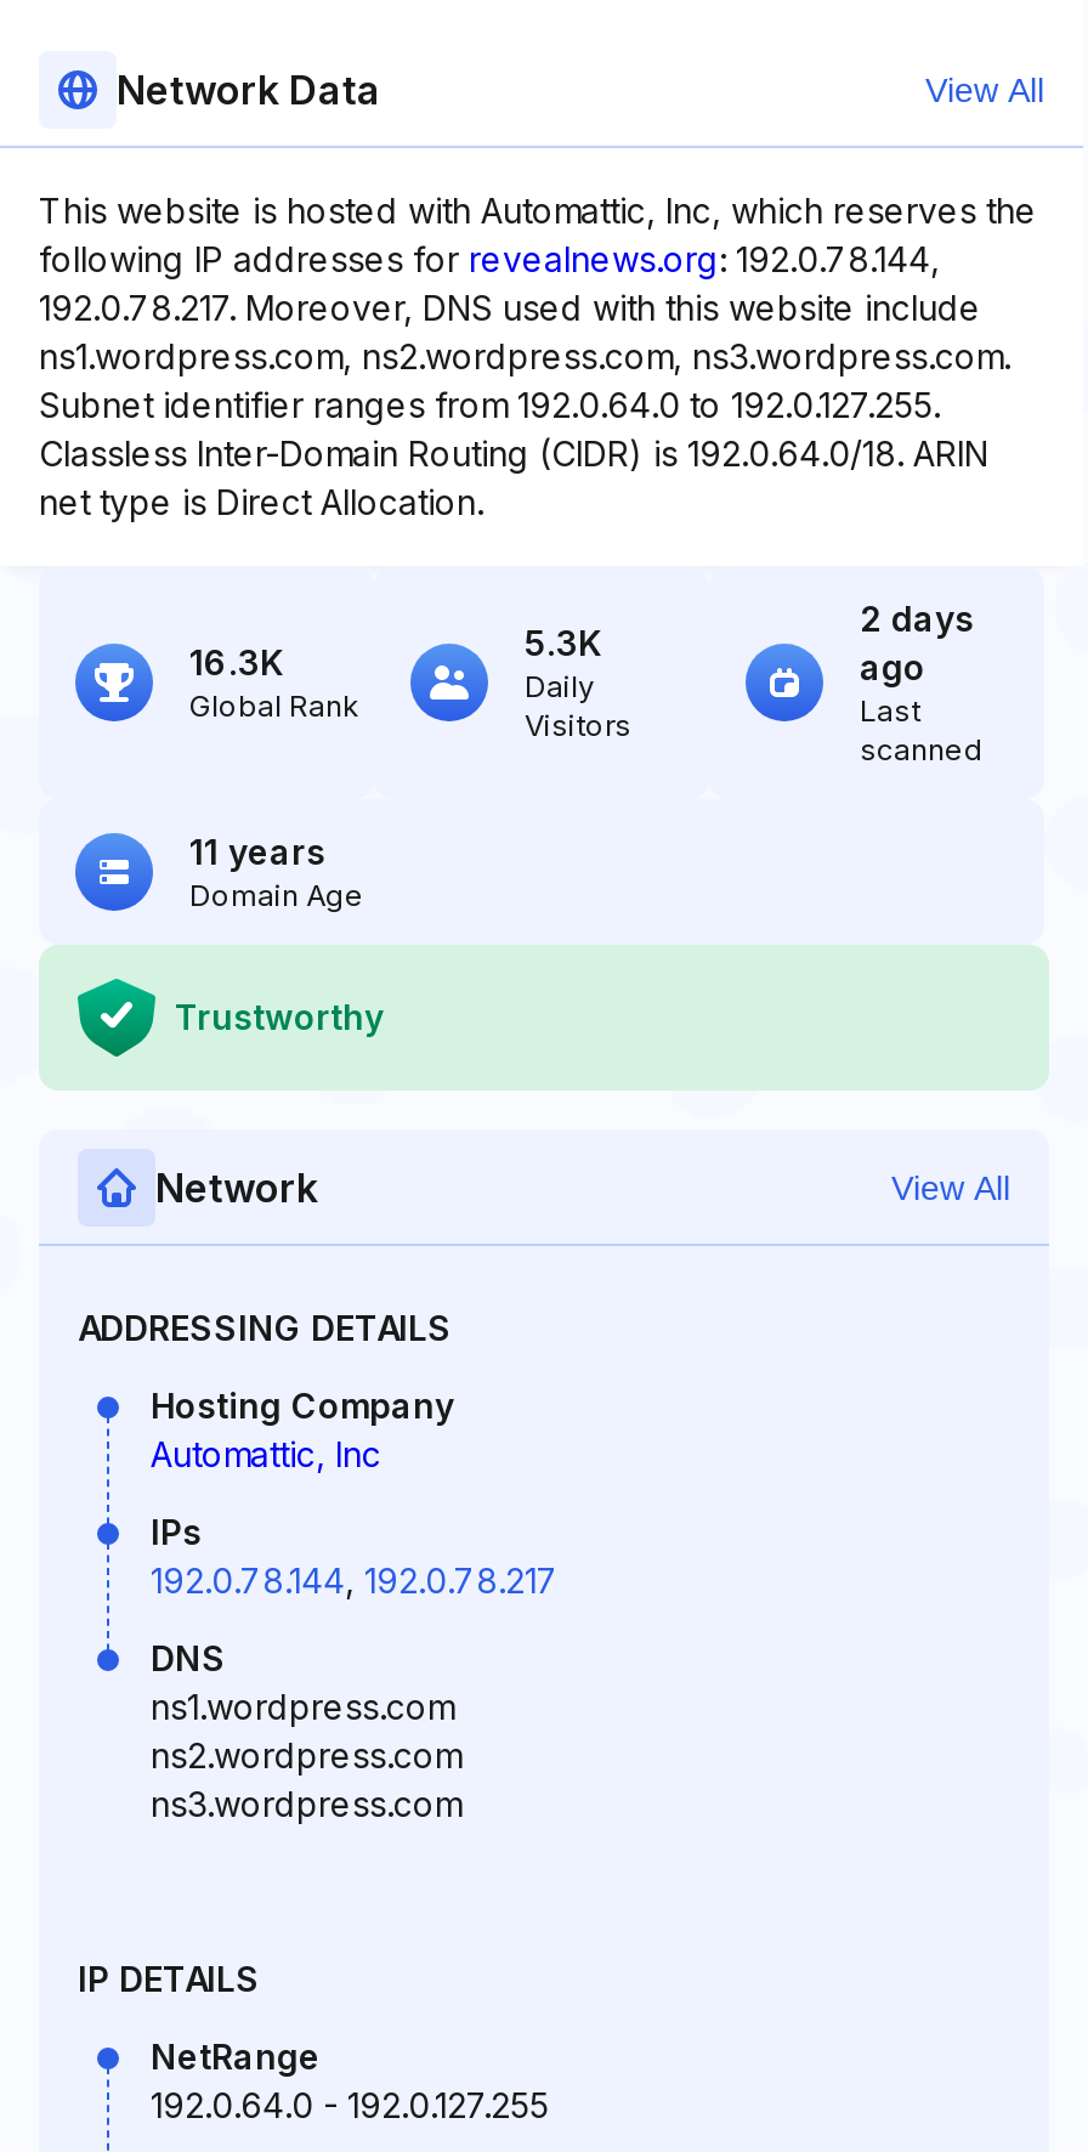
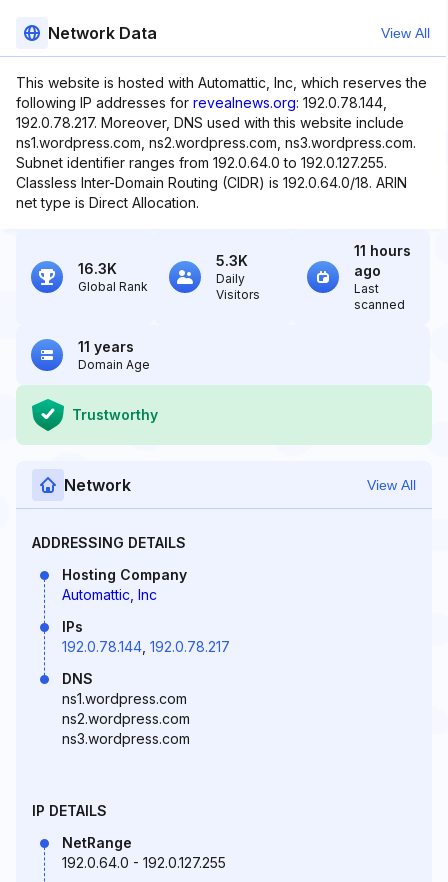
[860,598,974,639] 2 days -> [354,242,411,259] 11 hours

